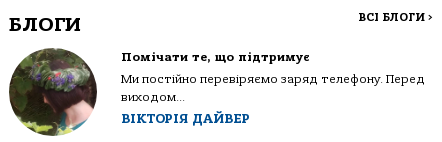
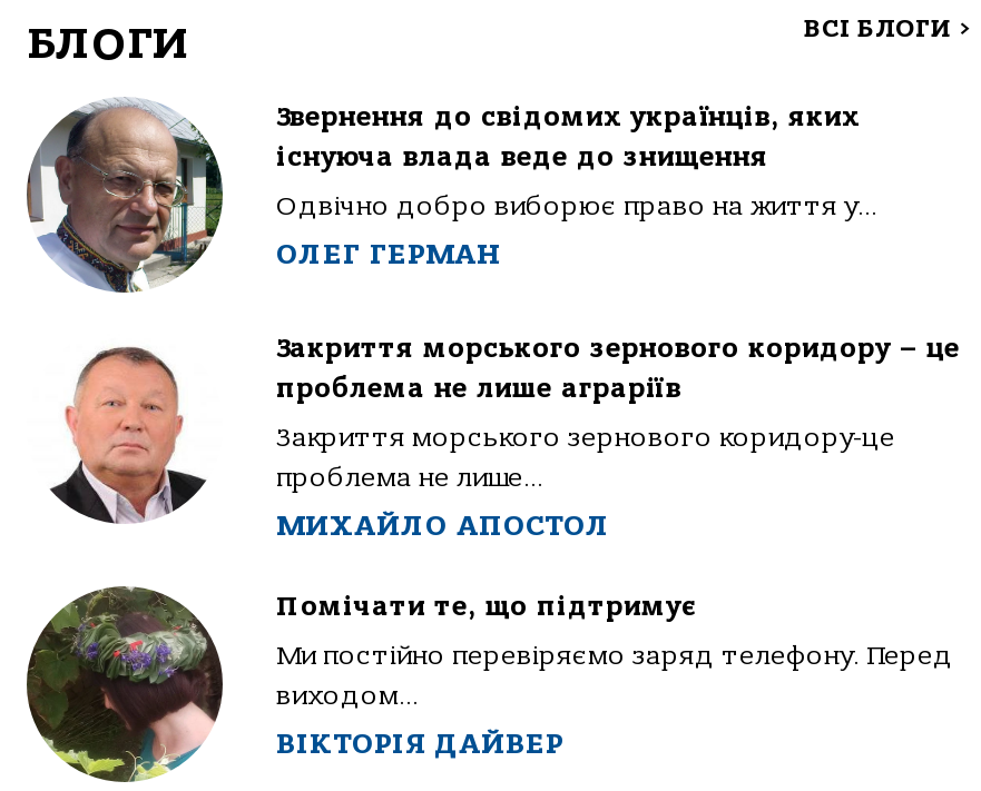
none -> [27,99,960,542] [image] | Звернення до свідомих українців, яких | існуюча влада веде до знищення | Одвічно добро виборює право на життя у... | ОЛЕГ ГЕРМАН | Закриття морського зернового коридору – це | проблема не лише аграріїв | Закриття морського зернового коридору-це | проблема не лише... | МИХАЙЛО АПОСТОЛ
none -> [49,344,207,524] [image]

